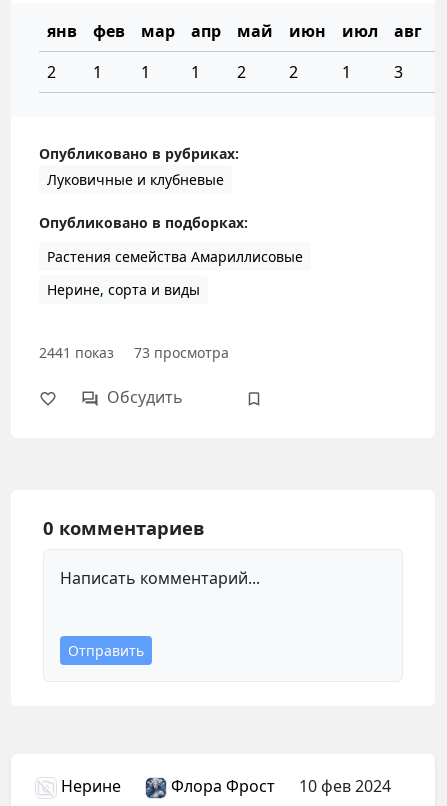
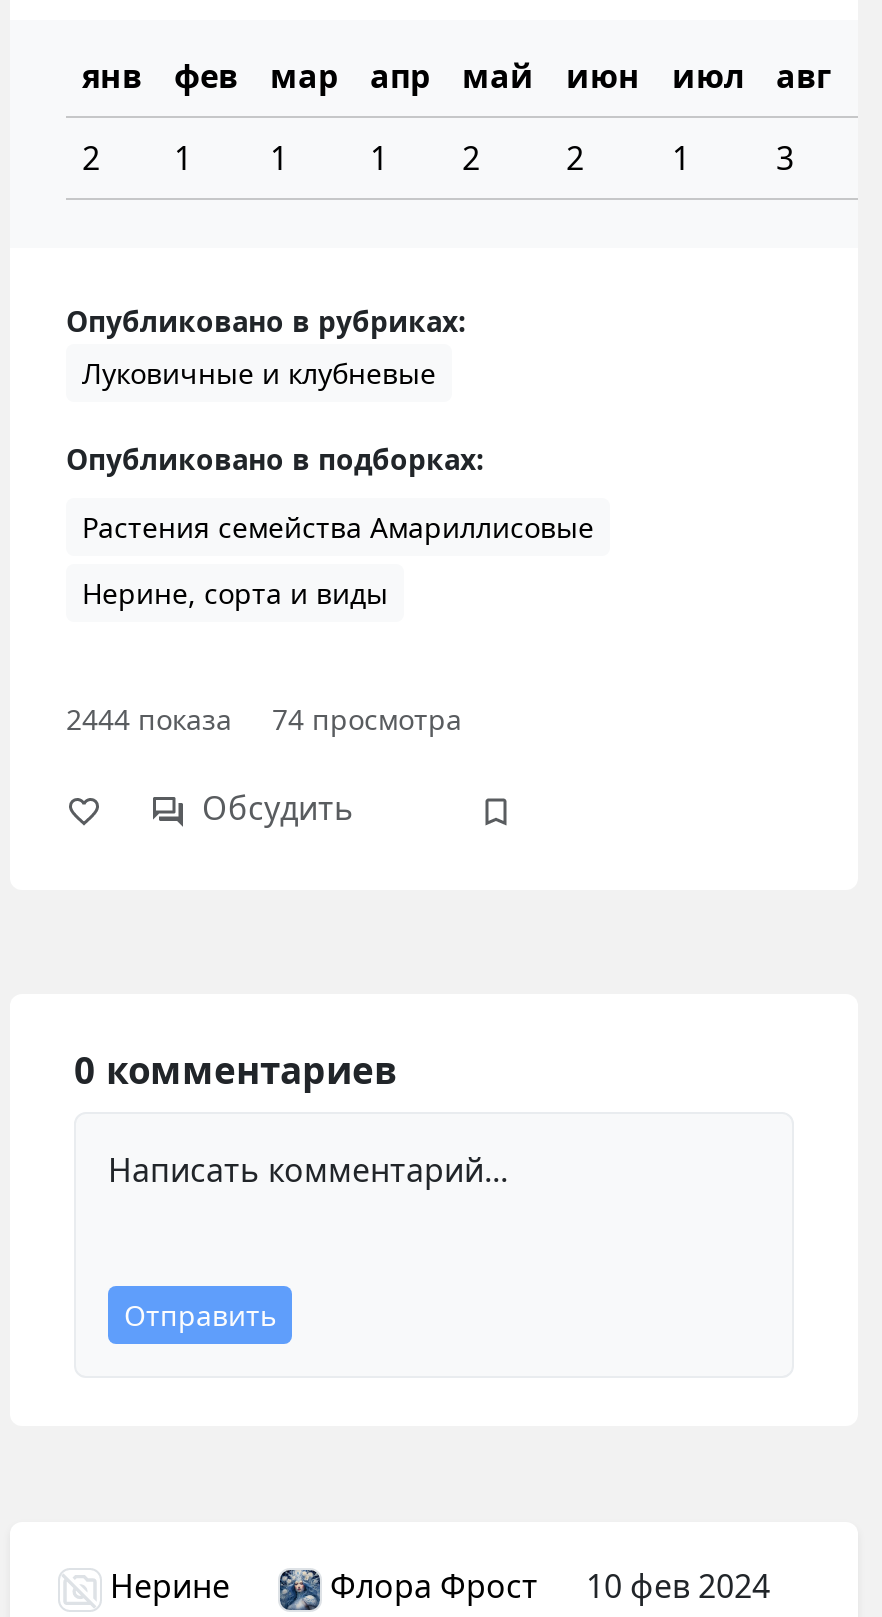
[39,343,229,362] 2441 показ | 73 просмотра -> [66,699,462,737] 2444 показа | 74 просмотра

